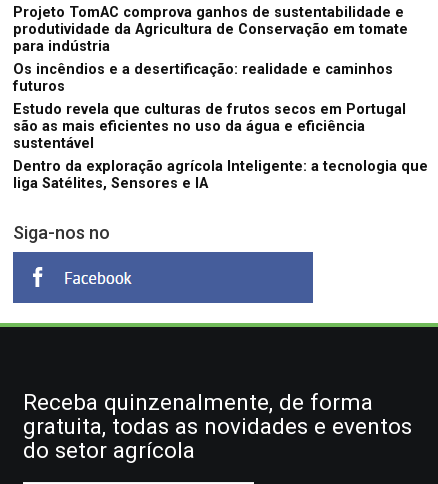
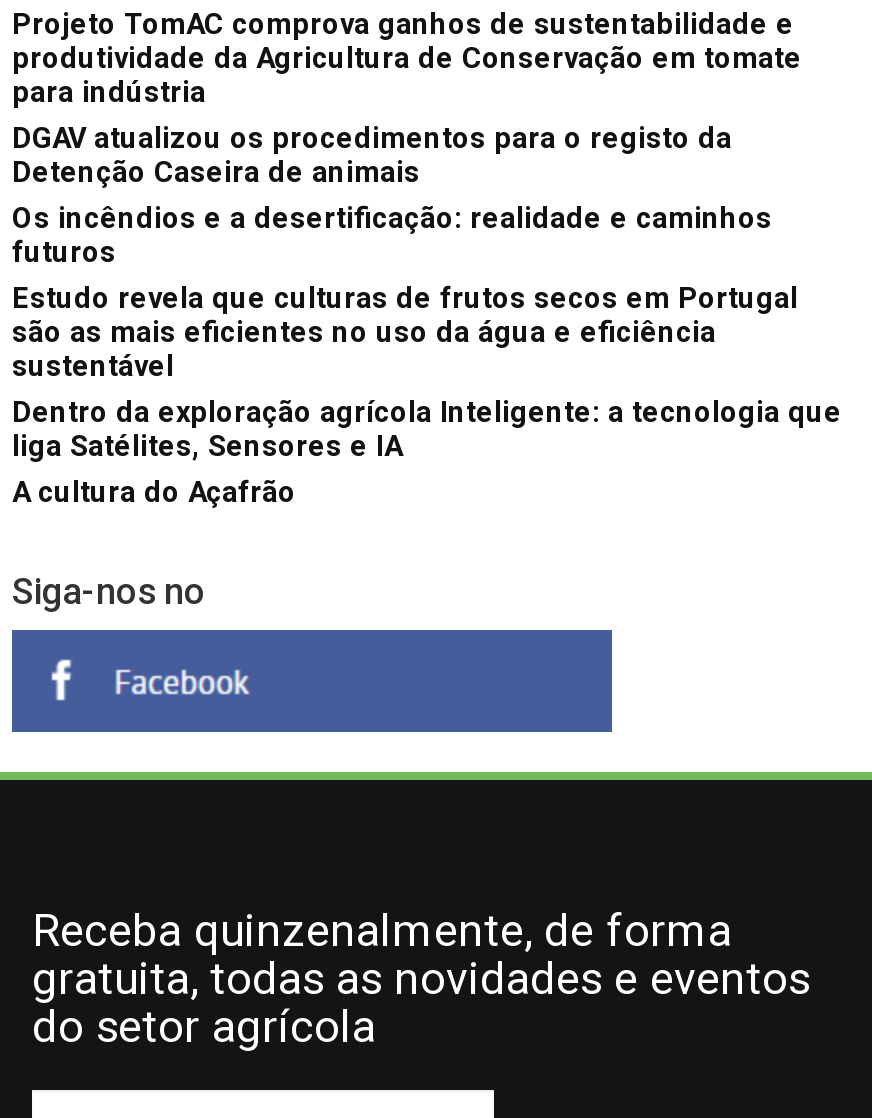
none -> [12,121,732,189] DGAV atualizou os procedimentos para o registo da | Detenção Caseira de animais
none -> [12,475,296,509] A cultura do Açafrão

